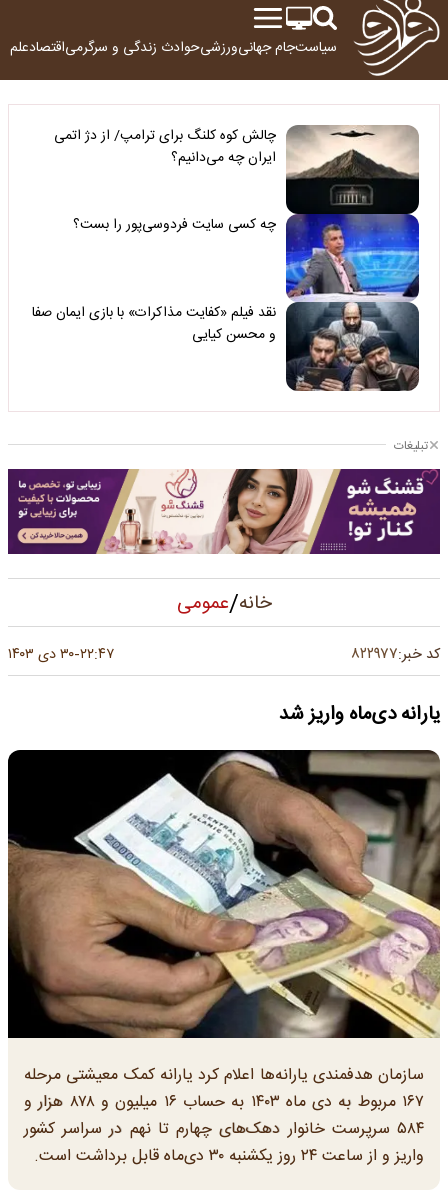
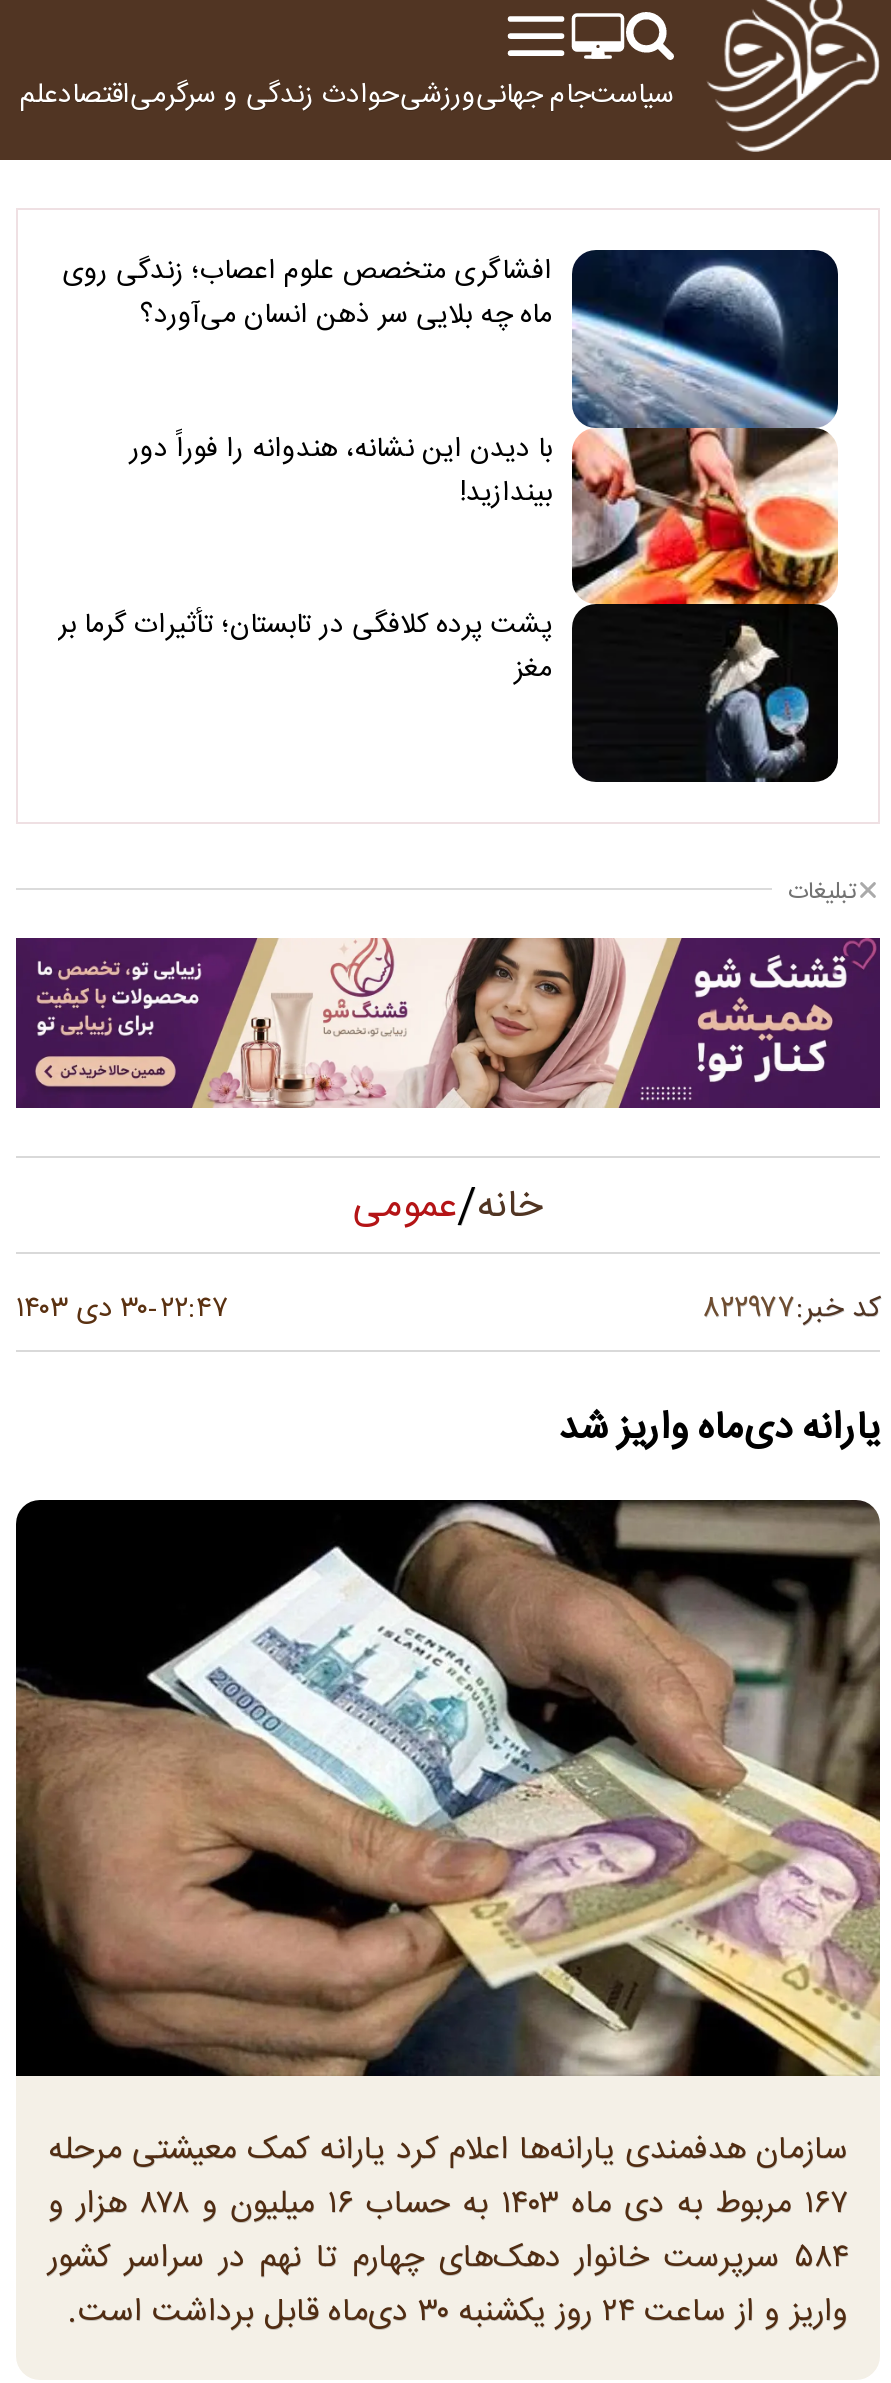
[54,124,420,392] [image] | چالش کوه کلنگ برای ترامپ/ از دژ اتمی | ایران چه می‌دانیم؟ -> [62,248,840,784] [image] | افشاگری متخصص علوم اعصاب؛ زندگی روی | ماه چه بلایی سر ذهن انسان می‌آورد؟
[73,213,276,236] چه کسی سایت فردوسی‌پور را بست؟ -> [130,425,552,515] با دیدن این نشانه، هندوانه را فوراً دور | بیندازید!
[32,301,276,346] نقد فیلم «کفایت مذاکرات» با بازی ایمان صفا | و محسن کیایی -> [58,603,552,693] پشت پرده کلافگی در تابستان؛ تأثیرات گرما بر | مغز

